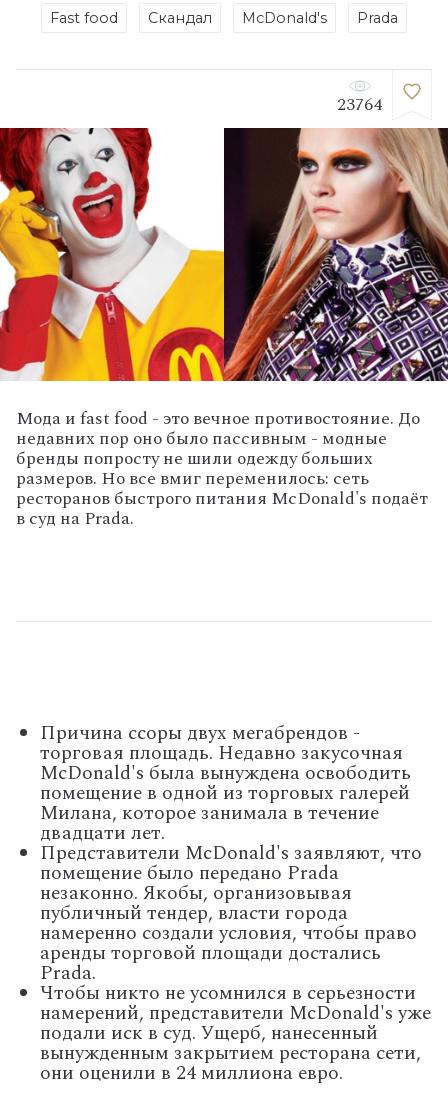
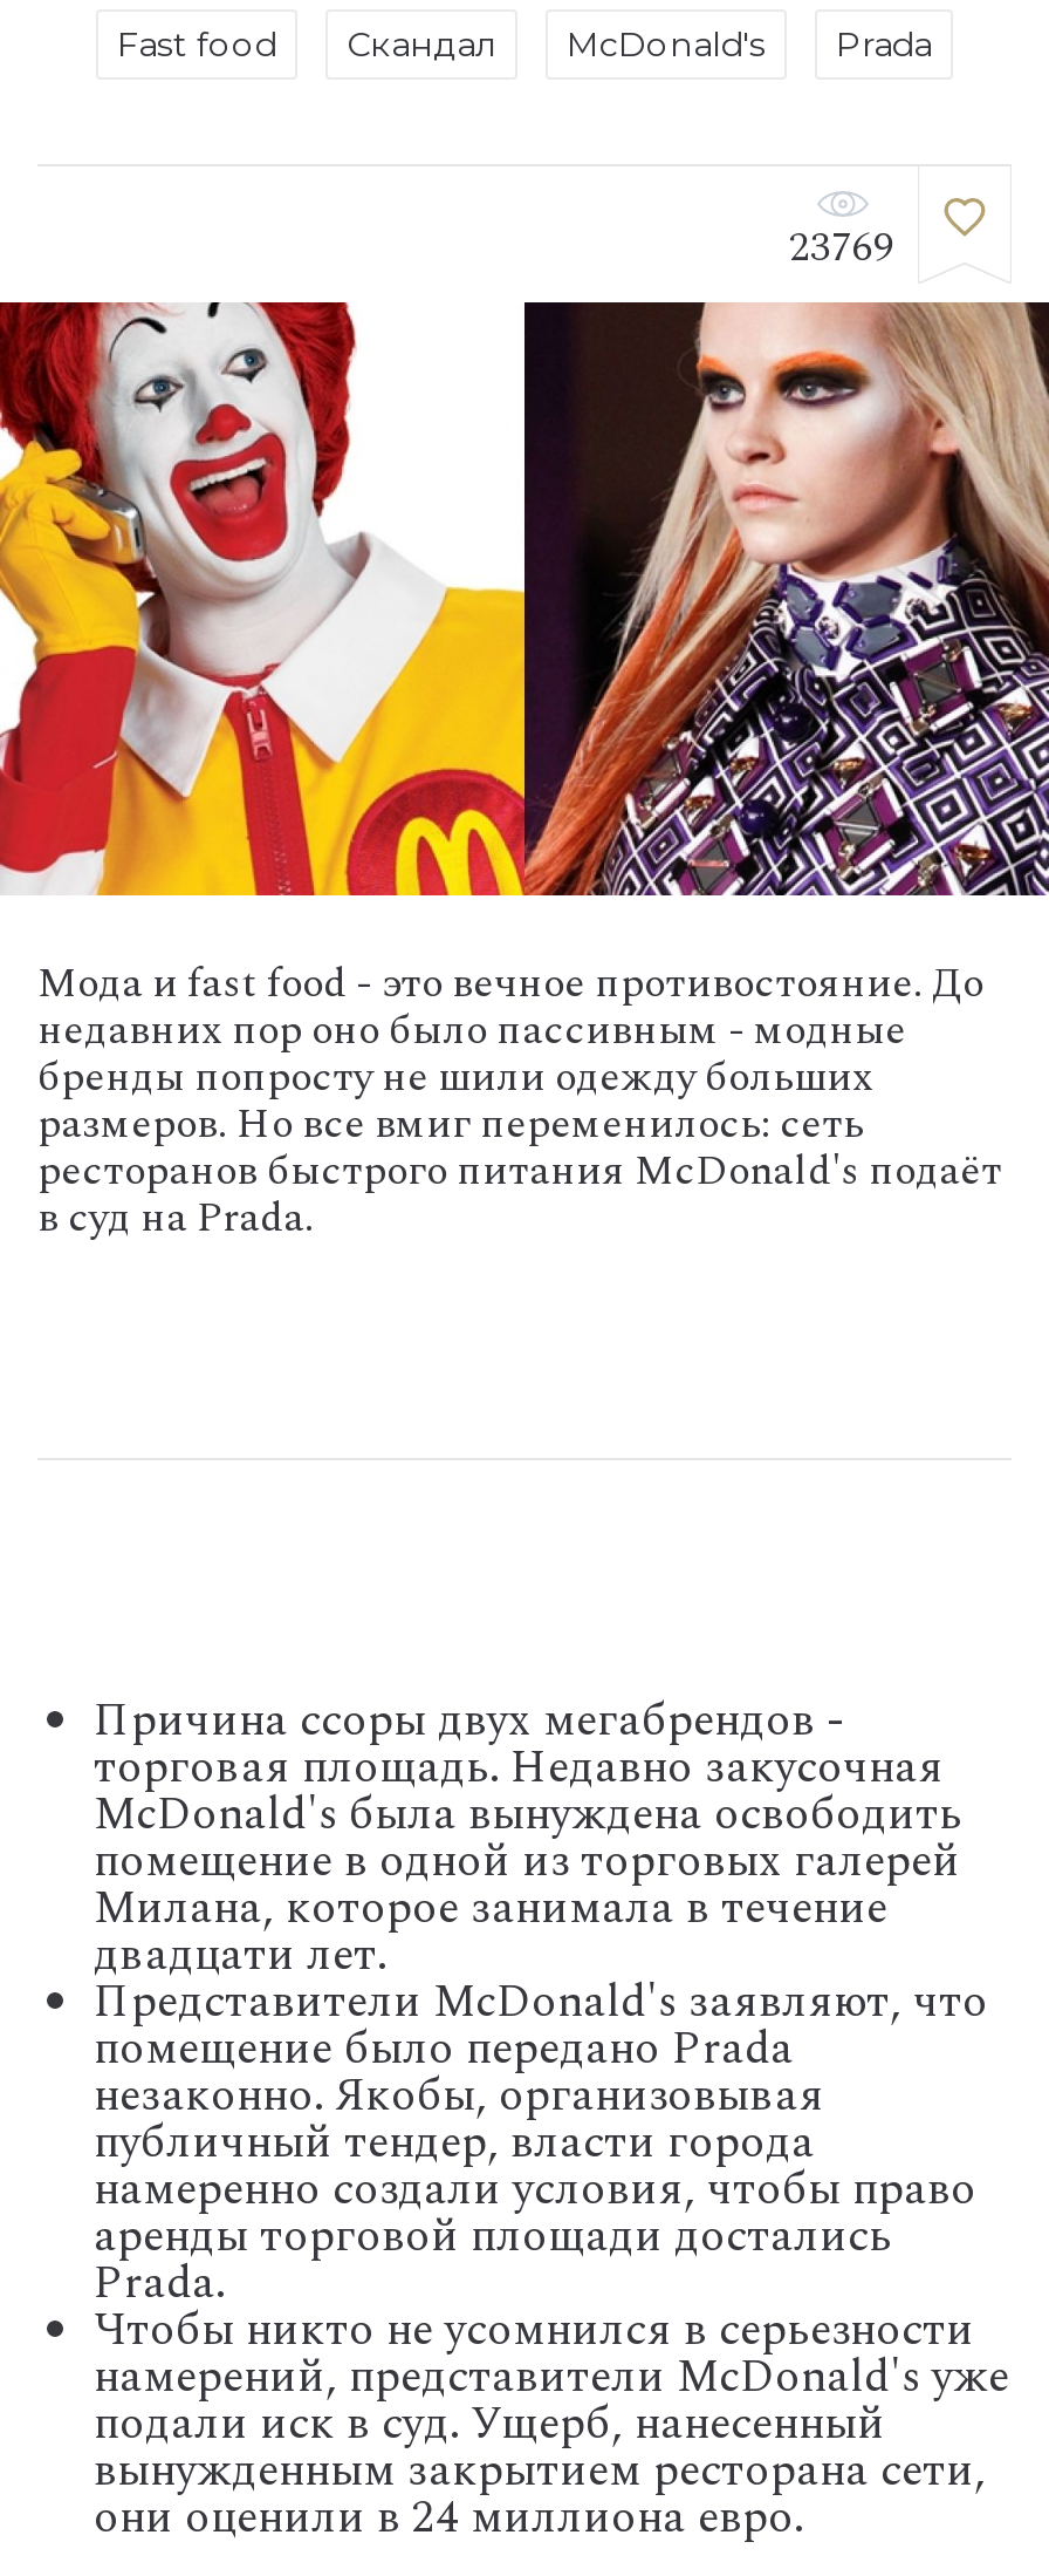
[337,91,382,118] 23764 -> [789,215,894,279] 23769

